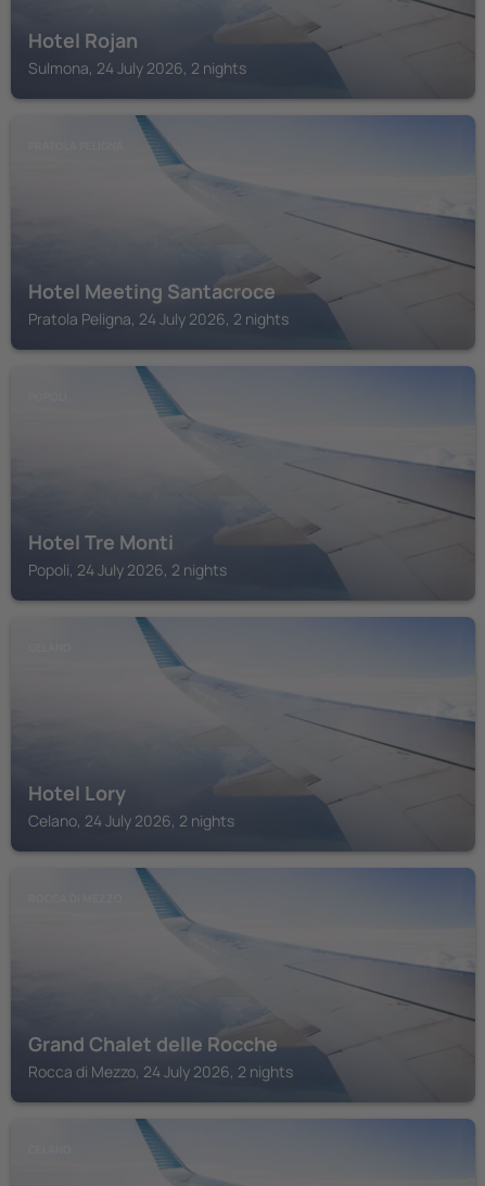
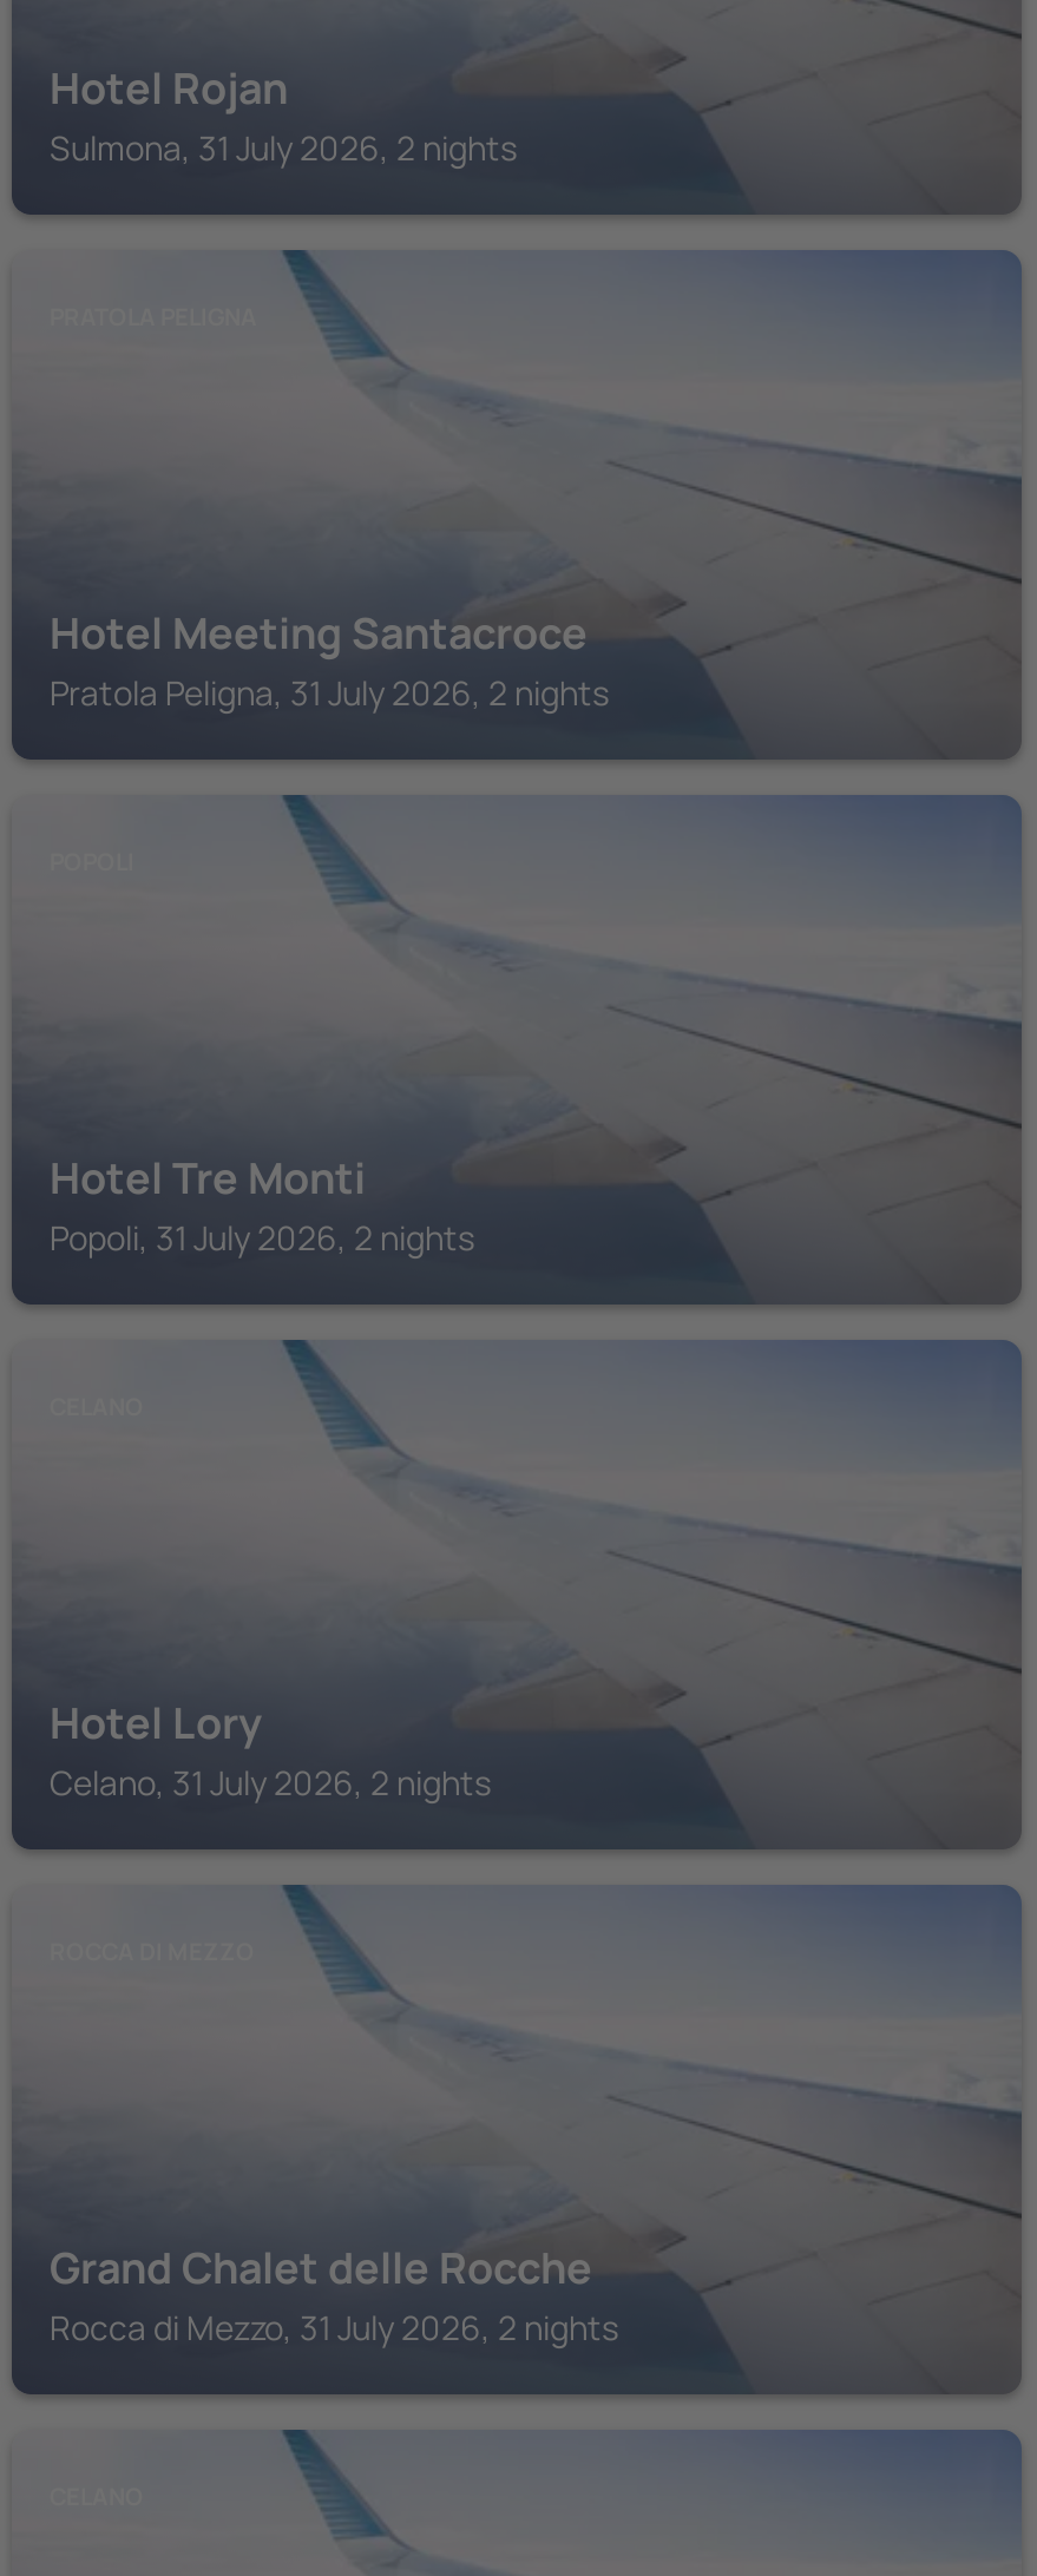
[28,58,246,78] Sulmona, 24 July 2026, 2 nights -> [50,125,517,170] Sulmona, 31 July 2026, 2 nights
[28,308,289,329] Pratola Peligna, 24 July 2026, 2 nights -> [50,670,609,715] Pratola Peligna, 31 July 2026, 2 nights
[28,559,227,580] Popoli, 24 July 2026, 2 nights -> [50,1215,474,1260] Popoli, 31 July 2026, 2 nights
[28,810,234,831] Celano, 24 July 2026, 2 nights -> [50,1760,491,1805] Celano, 31 July 2026, 2 nights
[28,1061,293,1082] Rocca di Mezzo, 24 July 2026, 2 nights -> [50,2305,618,2350] Rocca di Mezzo, 31 July 2026, 2 nights

